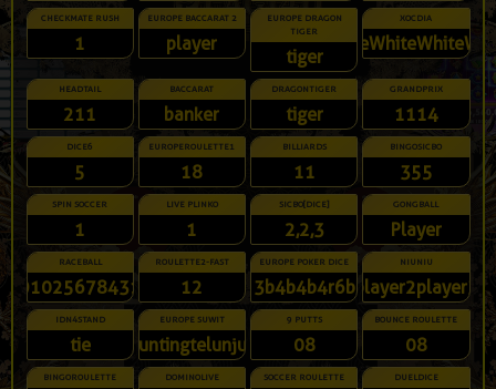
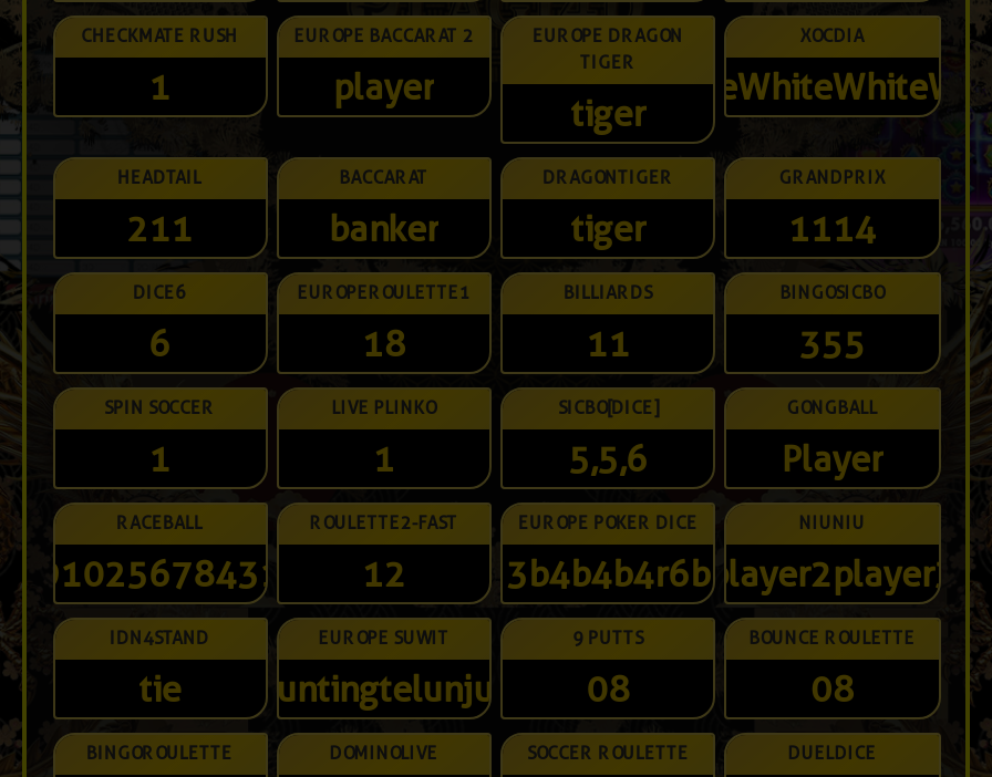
[74,162,85,183] 5 -> [149,323,171,365] 6
[284,219,324,240] 2,2,3 -> [568,438,648,480] 5,5,6

